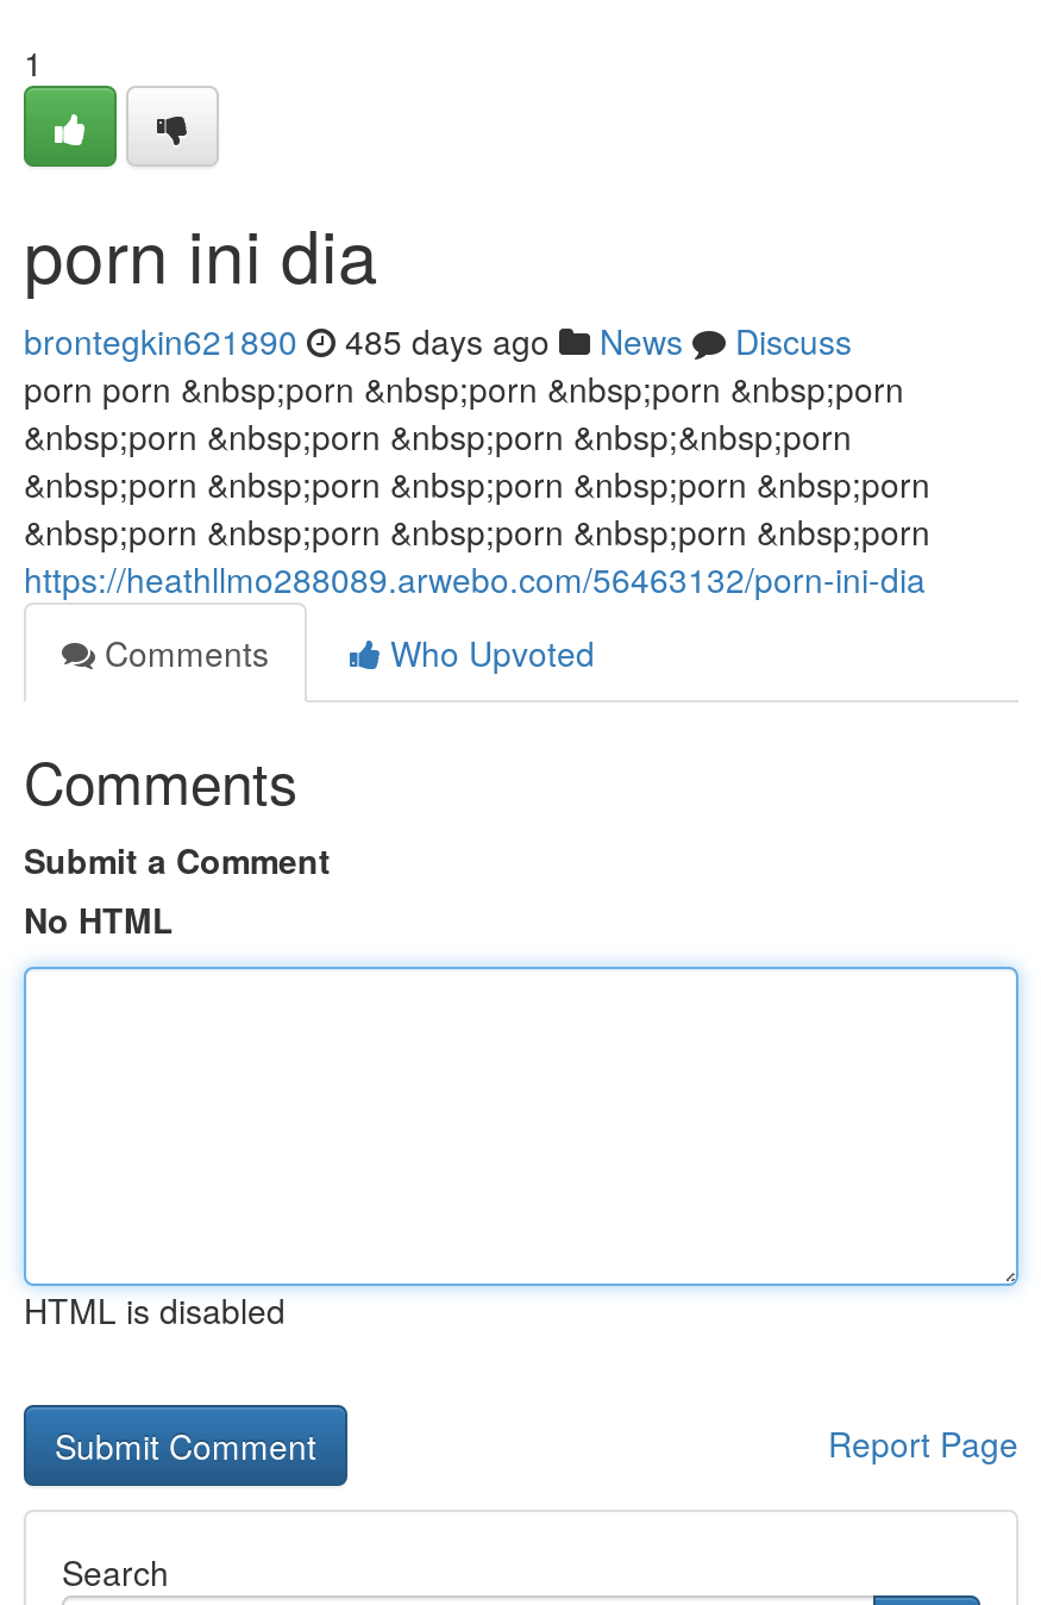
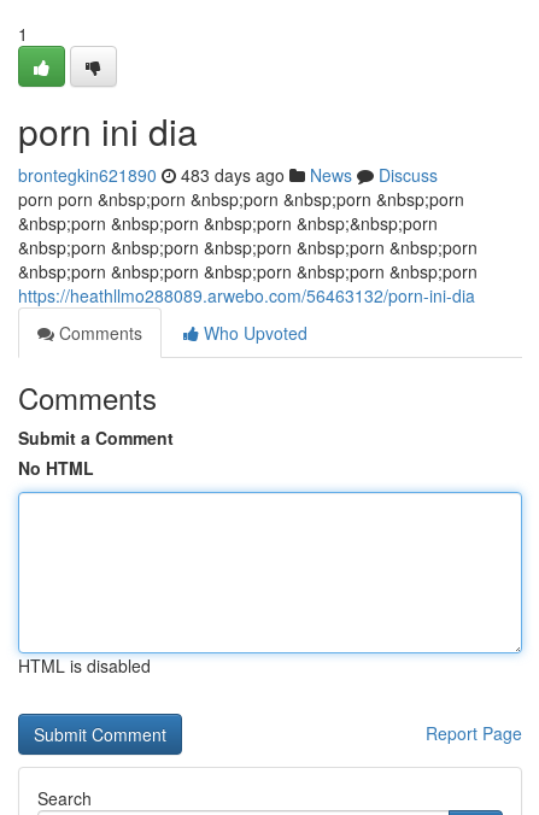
[24,317,852,364] brontegkin621890 485 days ago News Discuss -> [18,163,438,187] brontegkin621890 483 days ago News Discuss

